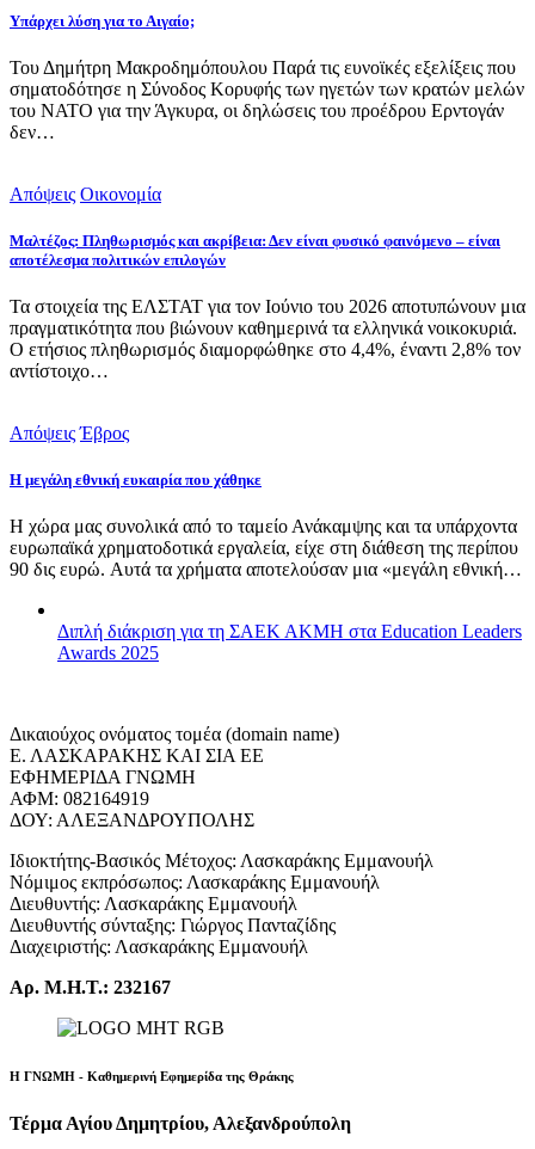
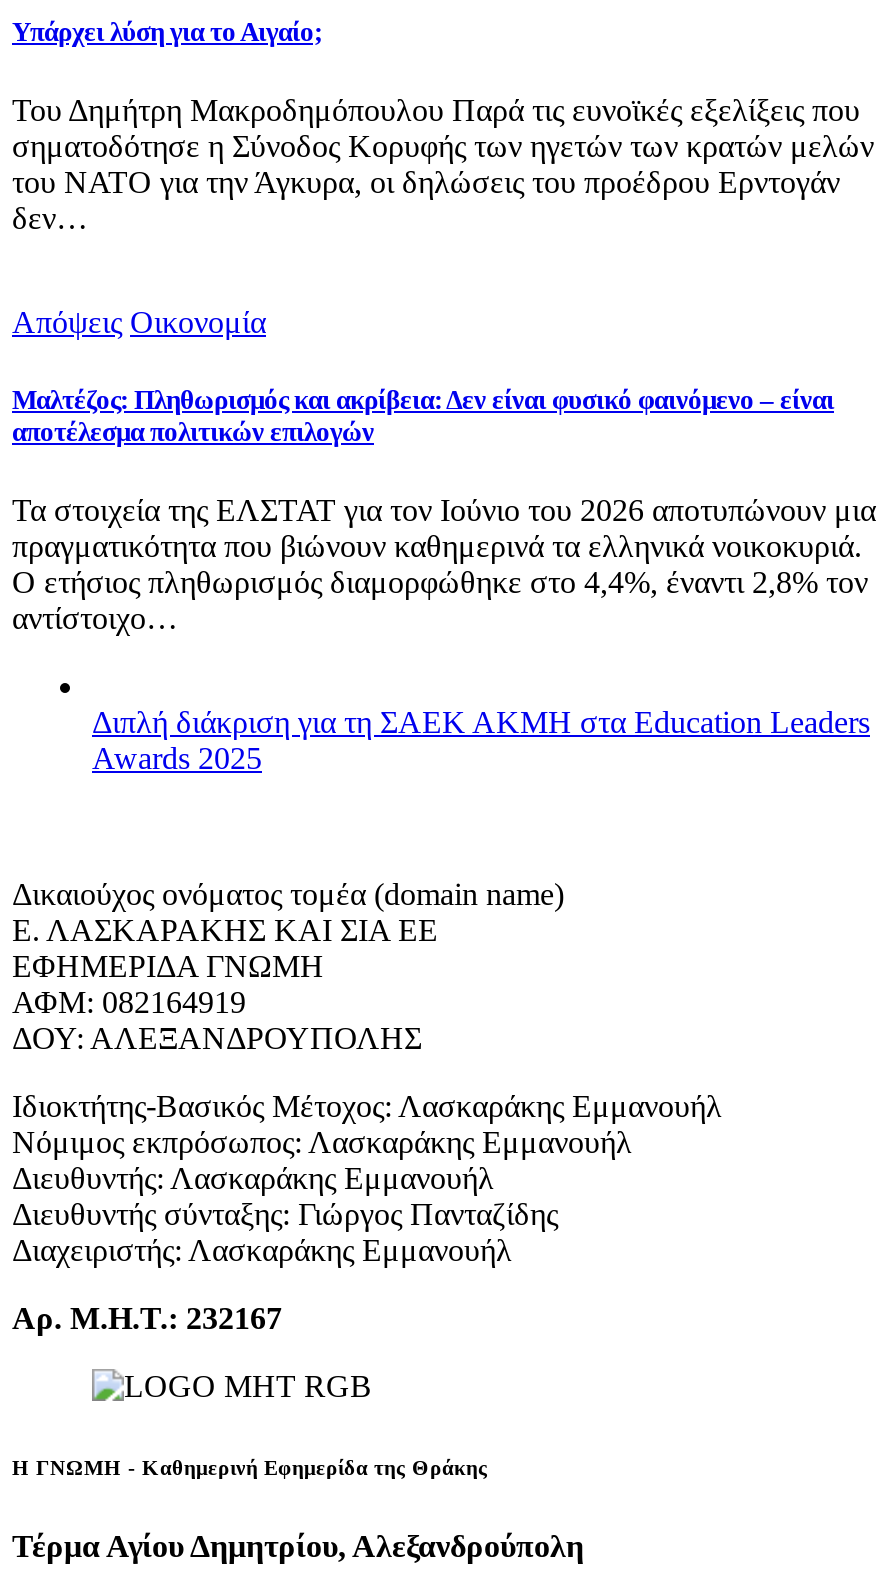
[10,423,522,580] Απόψεις Έβρος | Η μεγάλη εθνική ευκαιρία που χάθηκε | Η χώρα μας συνολικά από το ταμείο Ανάκαμψης και τα υπάρχοντα | ευρωπαϊκά χρηματοδοτικά εργαλεία, είχε στη διάθεση της περίπου | 90 δις ευρώ. Αυτά τα χρήματα αποτελούσαν μια «μεγάλη εθνική… -> none

